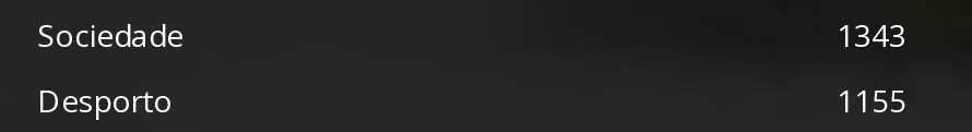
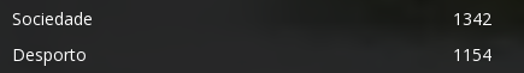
[837,13,906,54] 1343 -> [453,7,491,30] 1342
[837,78,906,120] 1155 -> [453,43,491,66] 1154

